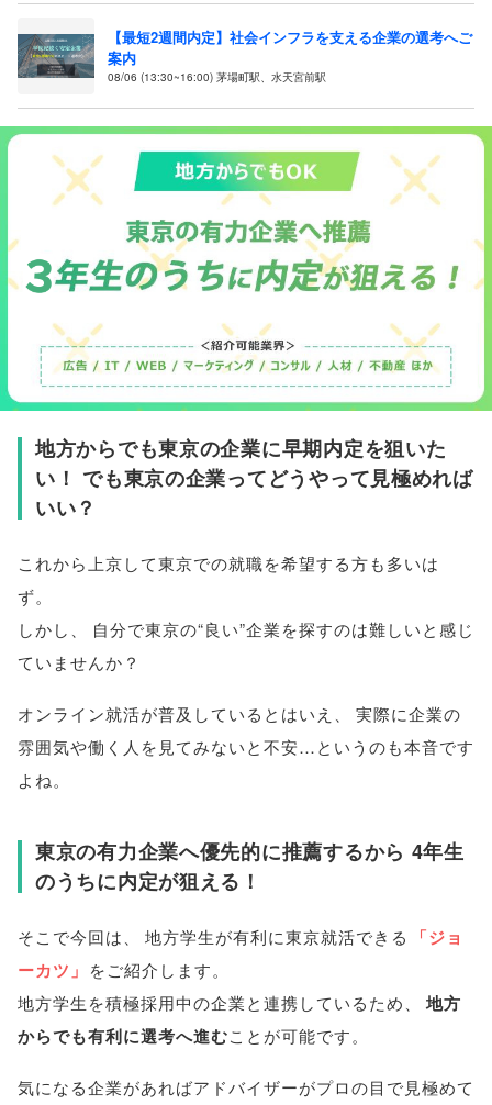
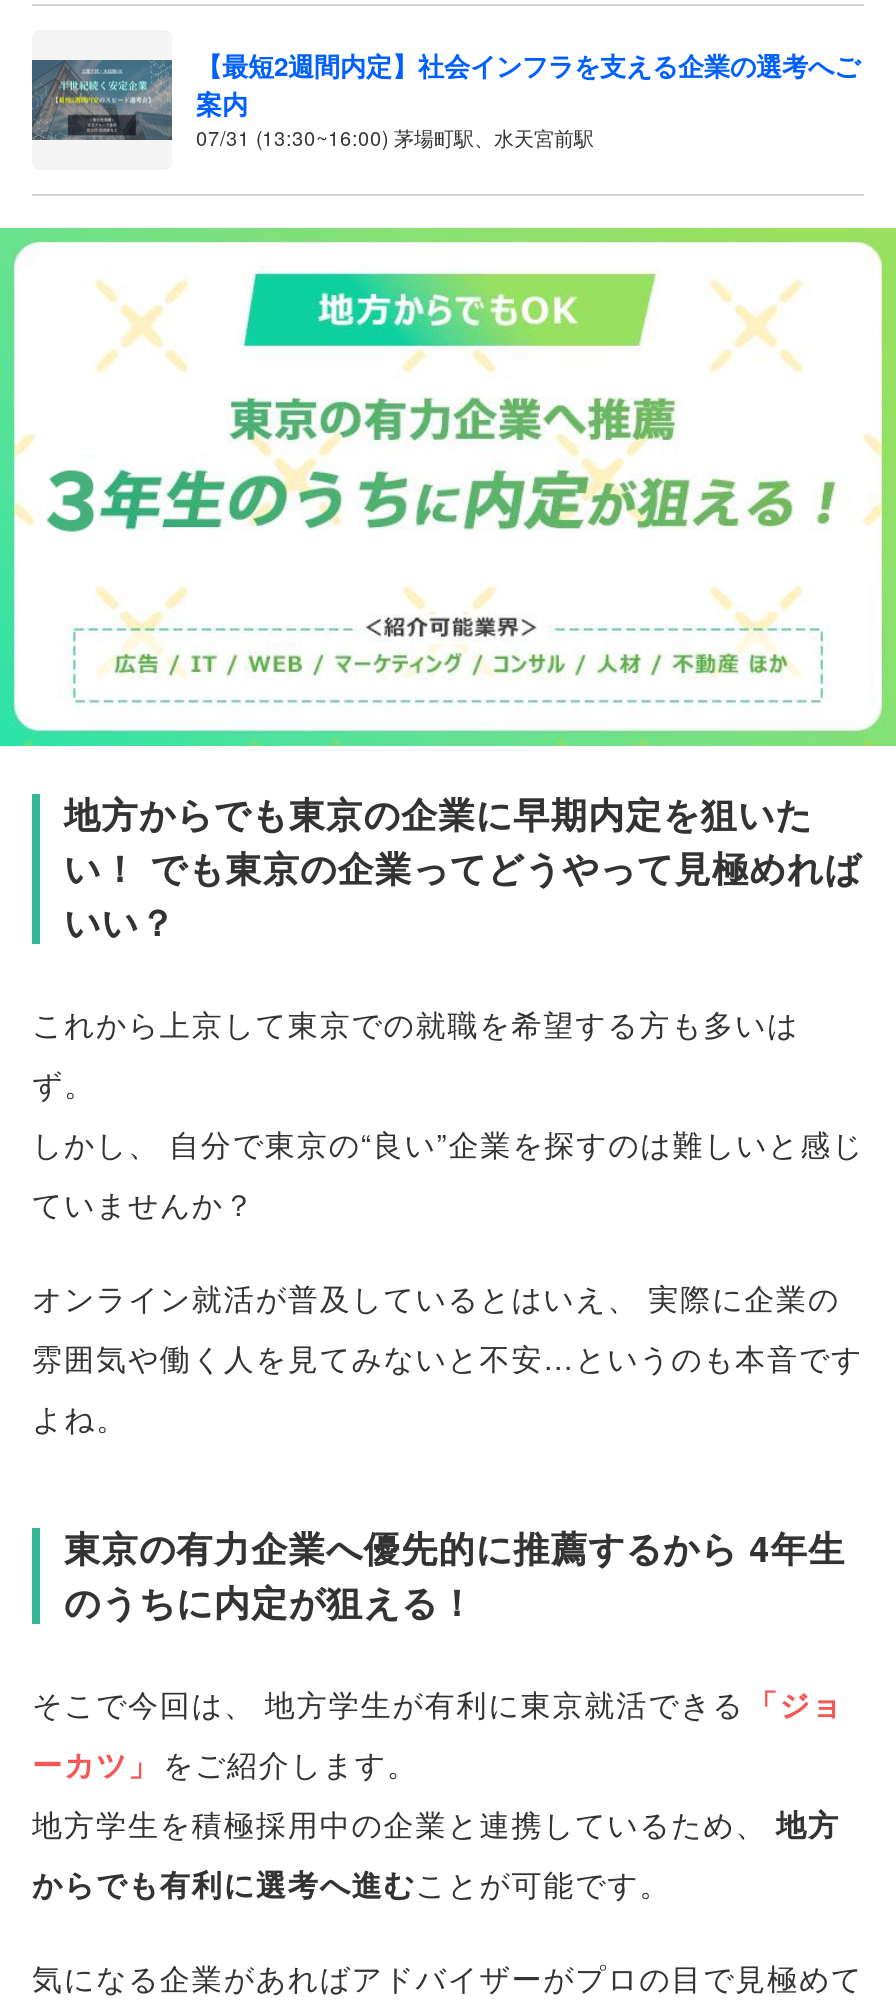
[108,69,326,85] 08/06 (13:30~16:00) 茅場町駅、水天宮前駅 -> [196,124,594,152] 07/31 (13:30~16:00) 茅場町駅、水天宮前駅

